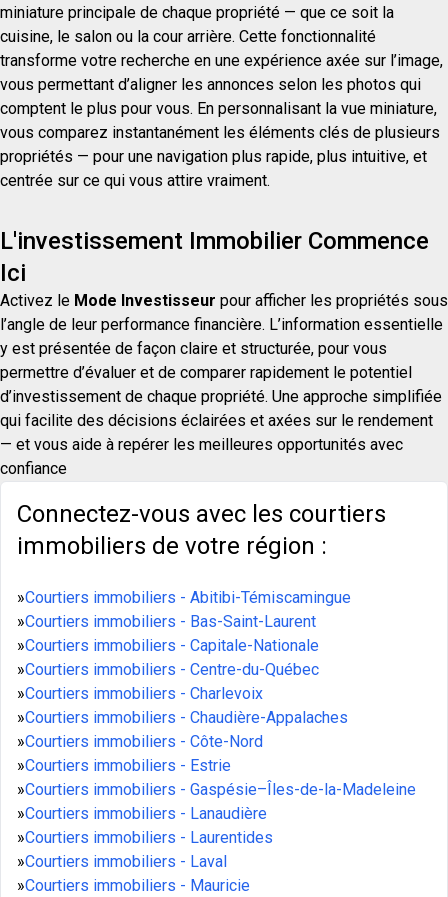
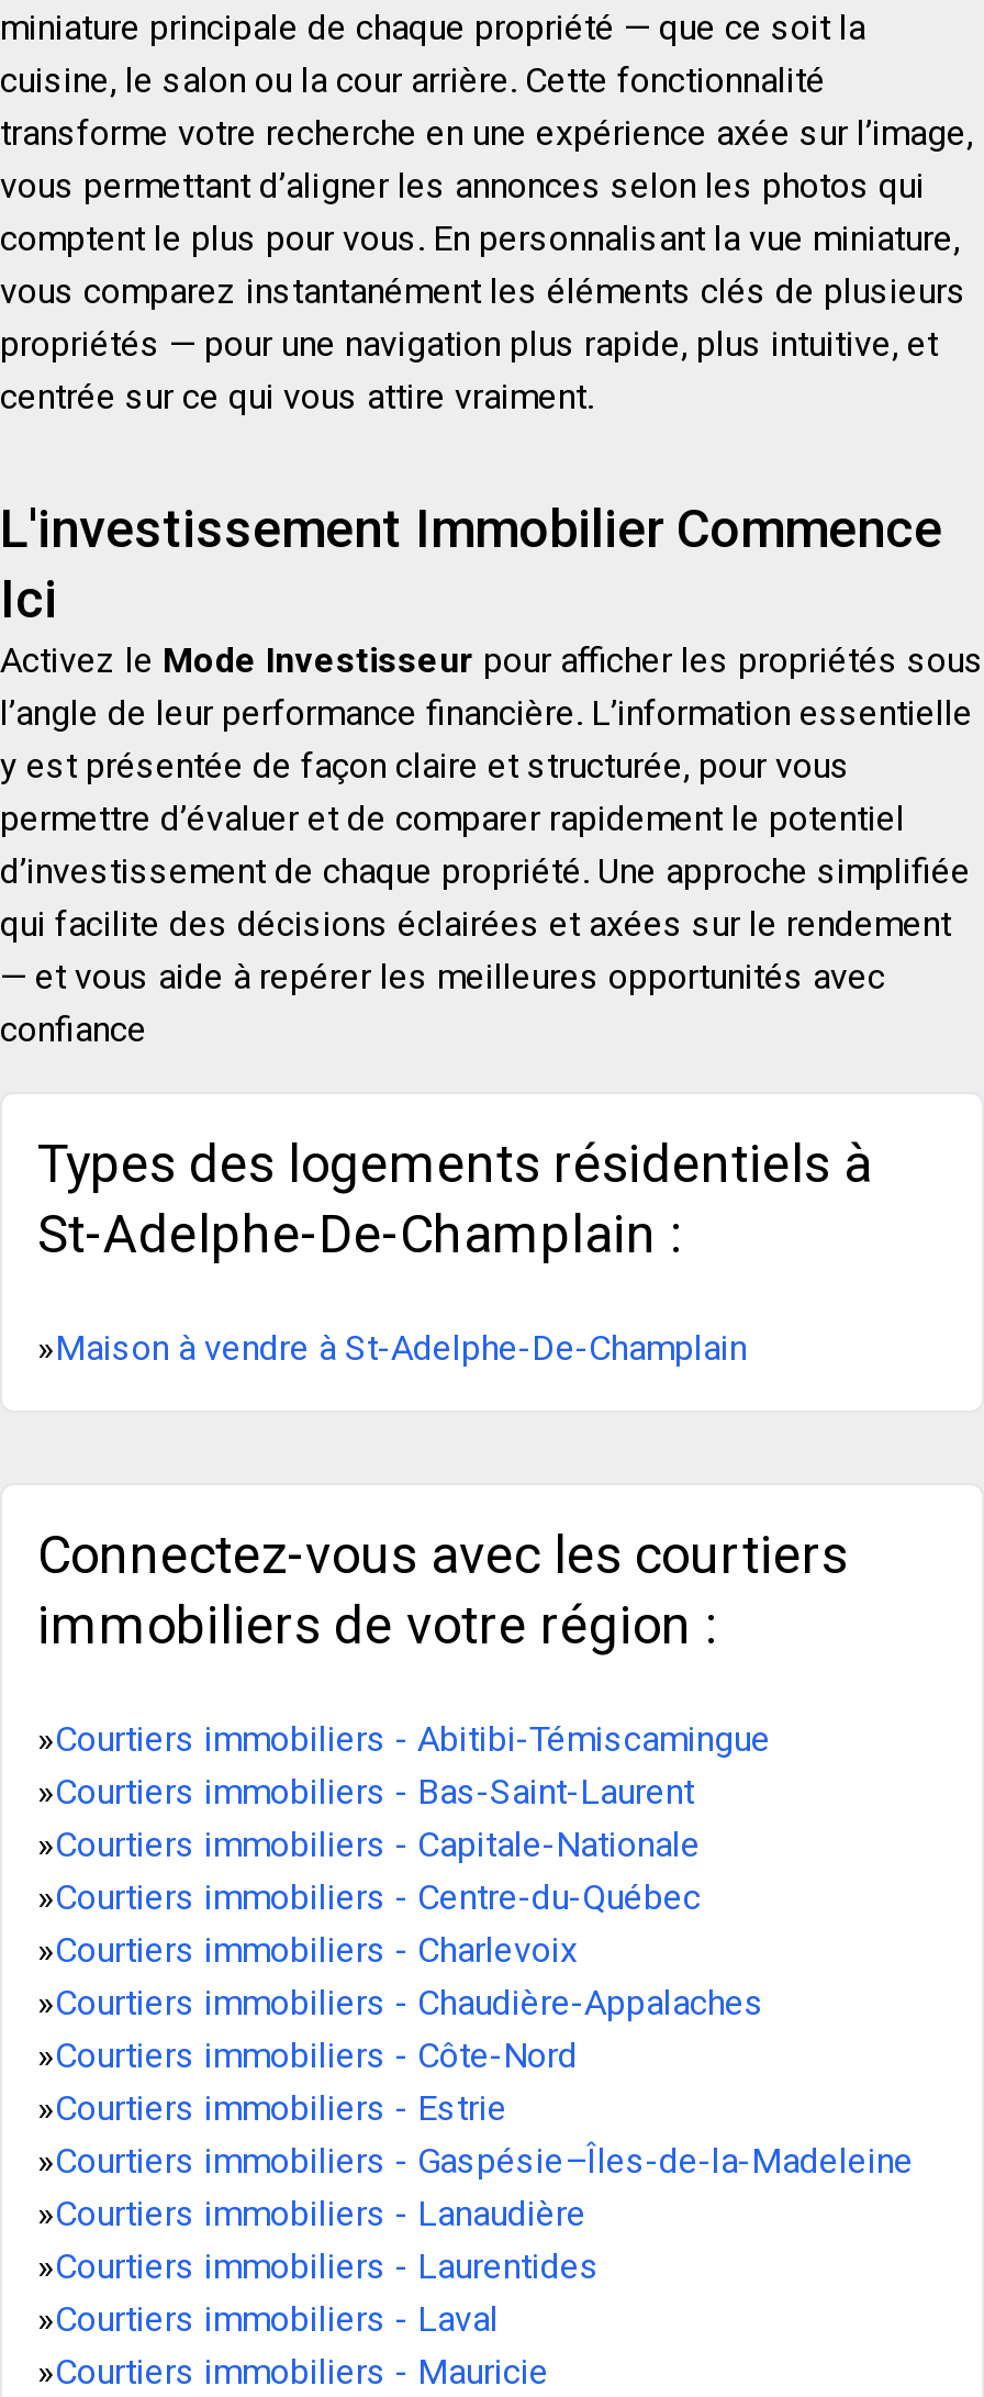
none -> [37,1133,872,1368] Types des logements résidentiels à | St-Adelphe-De-Champlain : | »Maison à vendre à St-Adelphe-De-Champlain

